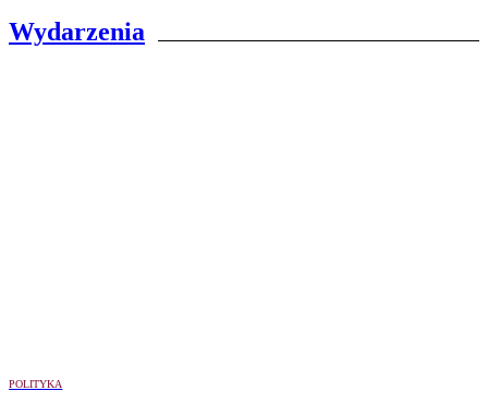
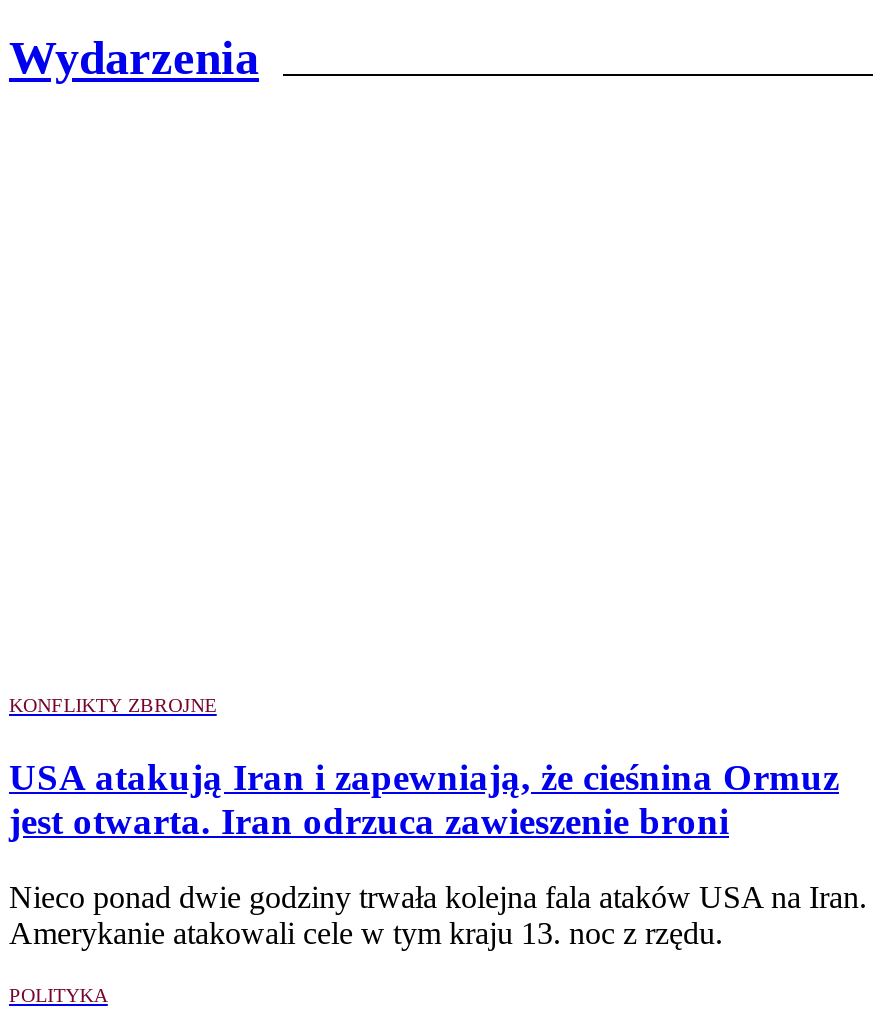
none -> [9,694,867,951] KONFLIKTY ZBROJNE | USA atakują Iran i zapewniają, że cieśnina Ormuz | jest otwarta. Iran odrzuca zawieszenie broni | Nieco ponad dwie godziny trwała kolejna fala ataków USA na Iran. | Amerykanie atakowali cele w tym kraju 13. noc z rzędu.

